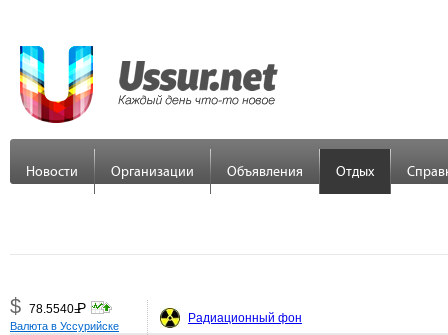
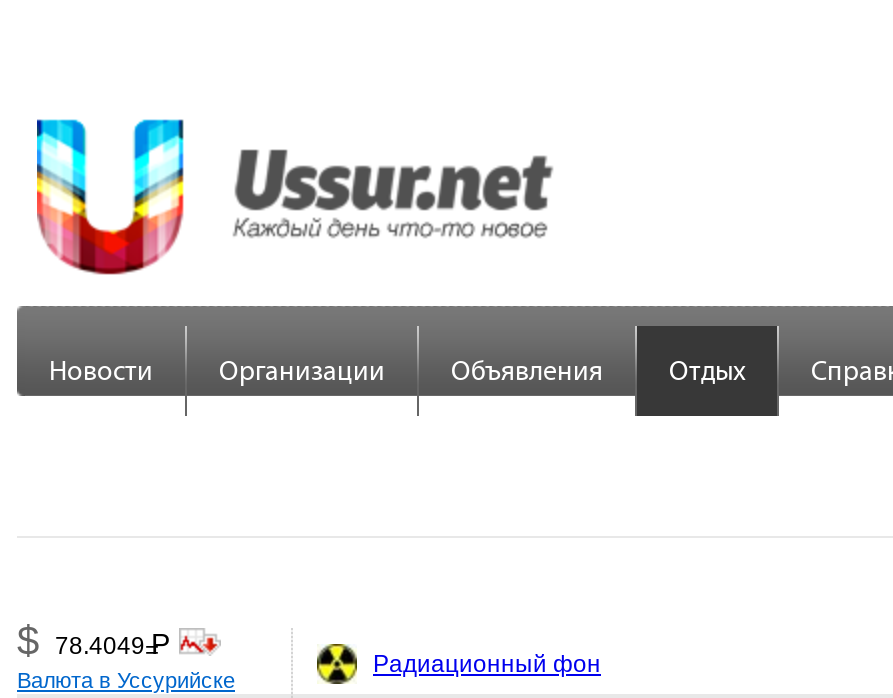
[10,295,86,318] $ 78.5540= Р -> [17,618,169,664] $ 78.4049= Р

